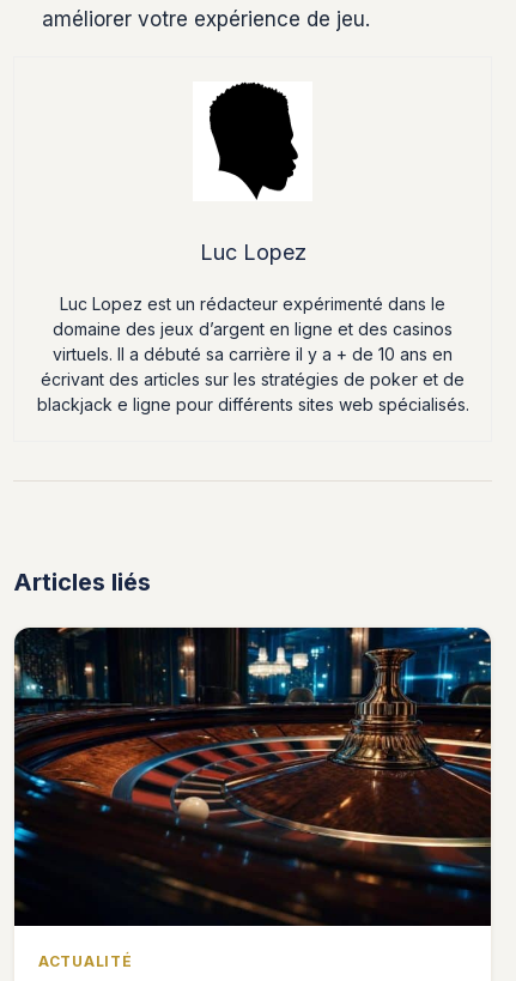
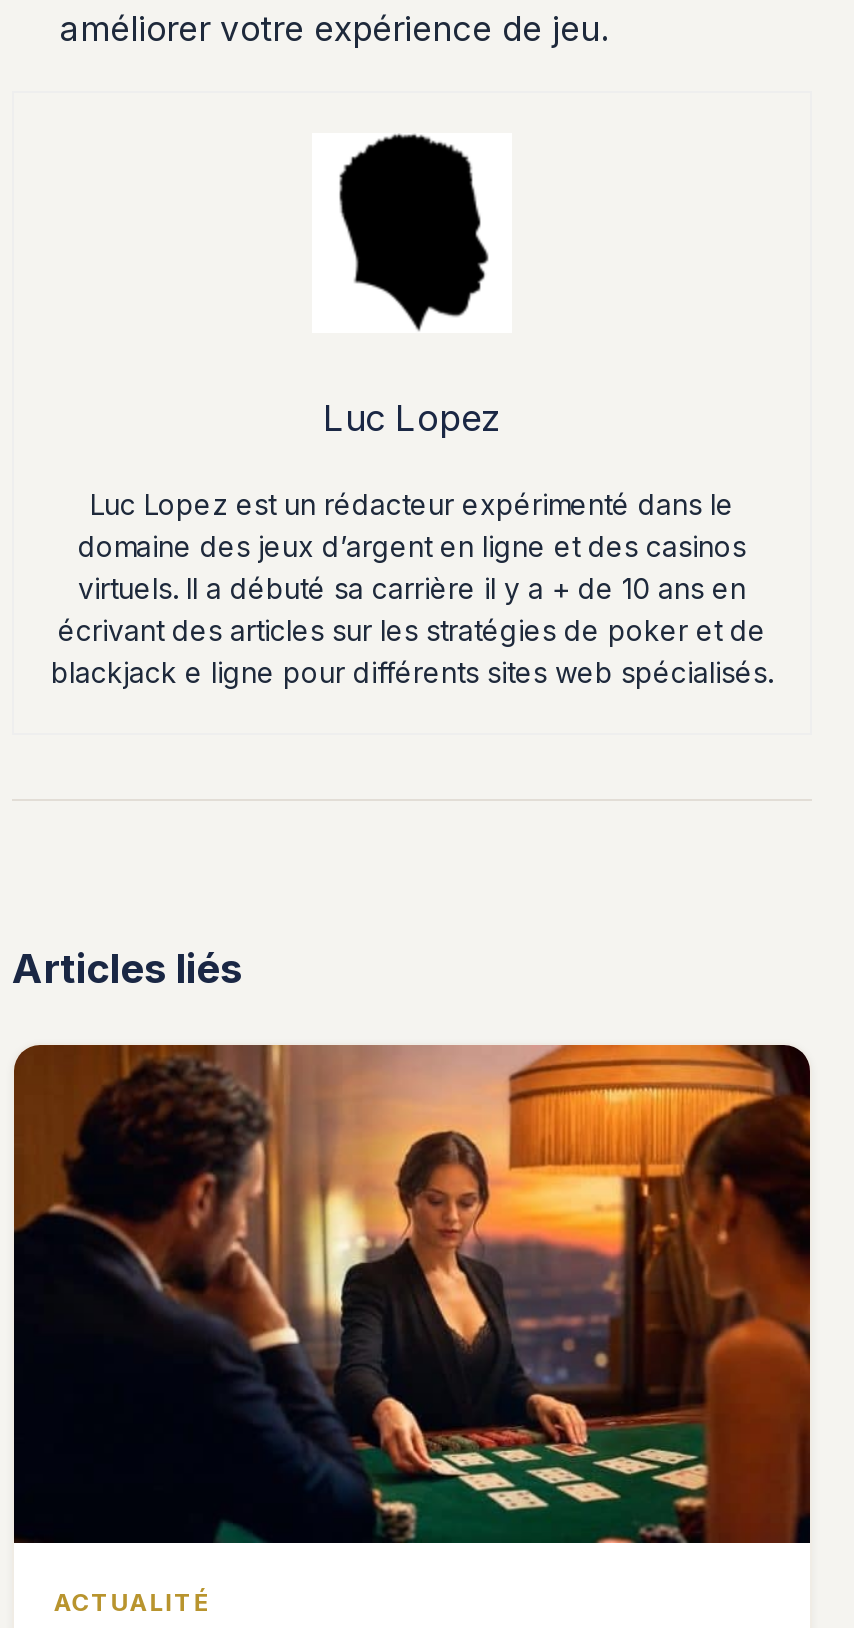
[13,626,492,927] [image] -> [12,1043,812,1545] [image]

